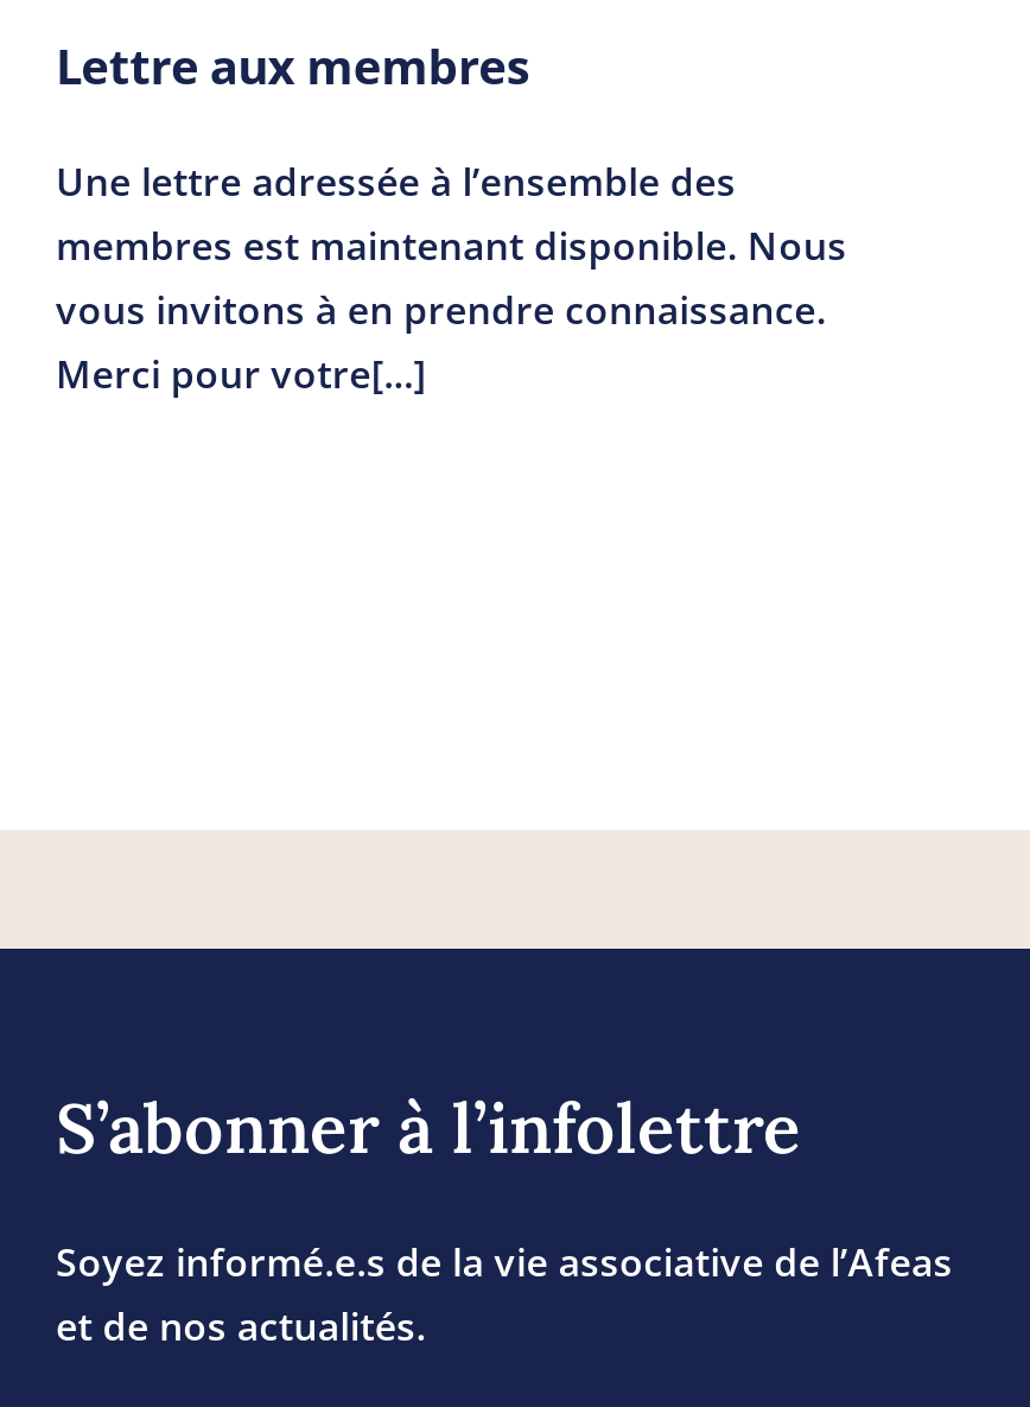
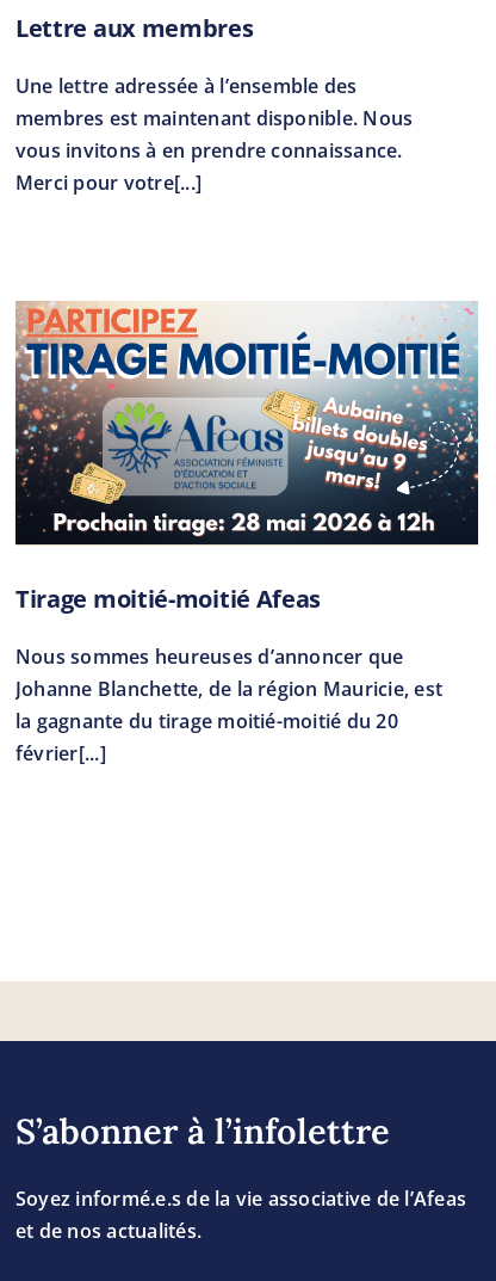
none -> [14,300,479,767] [image] | Tirage moitié-moitié Afeas | Nous sommes heureuses d’annoncer que | Johanne Blanchette, de la région Mauricie, est | la gagnante du tirage moitié-moitié du 20 | février[...]

